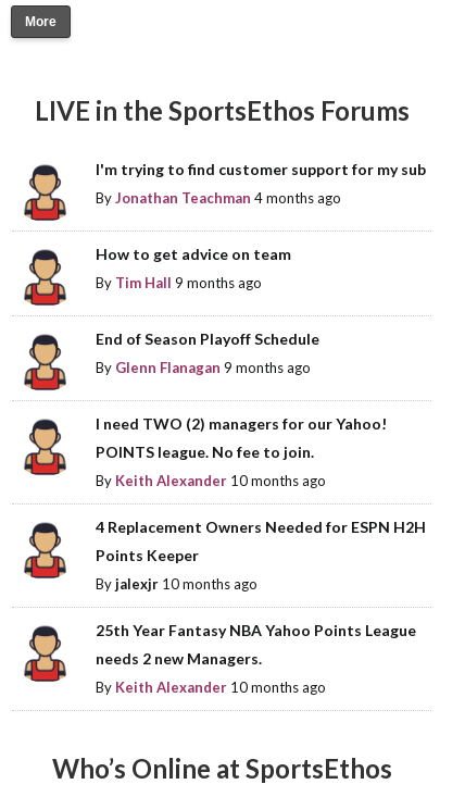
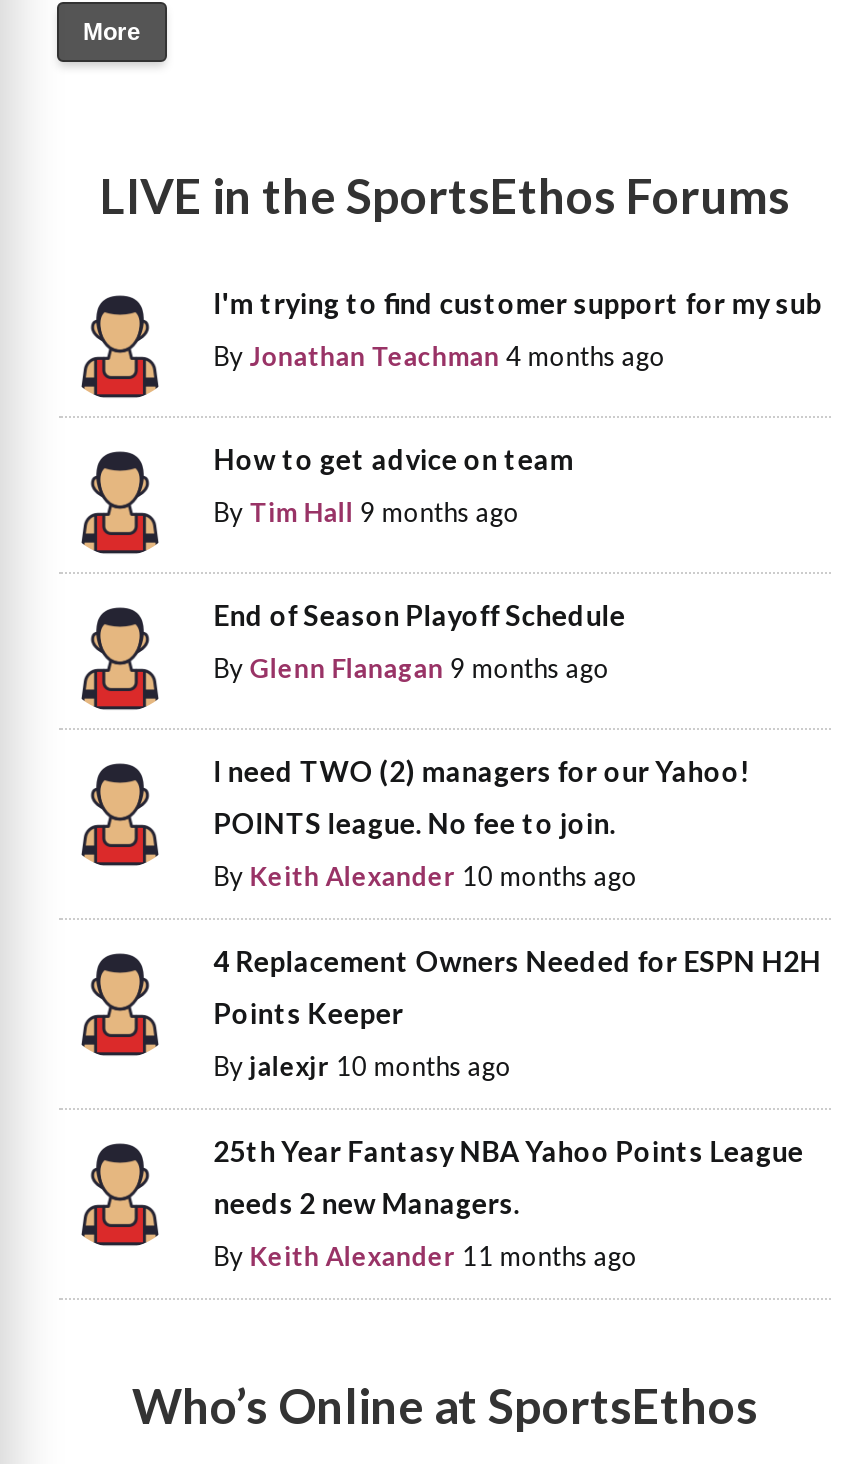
[96,679,326,696] By Keith Alexander 10 months ago -> [213,1241,637,1273] By Keith Alexander 11 months ago

